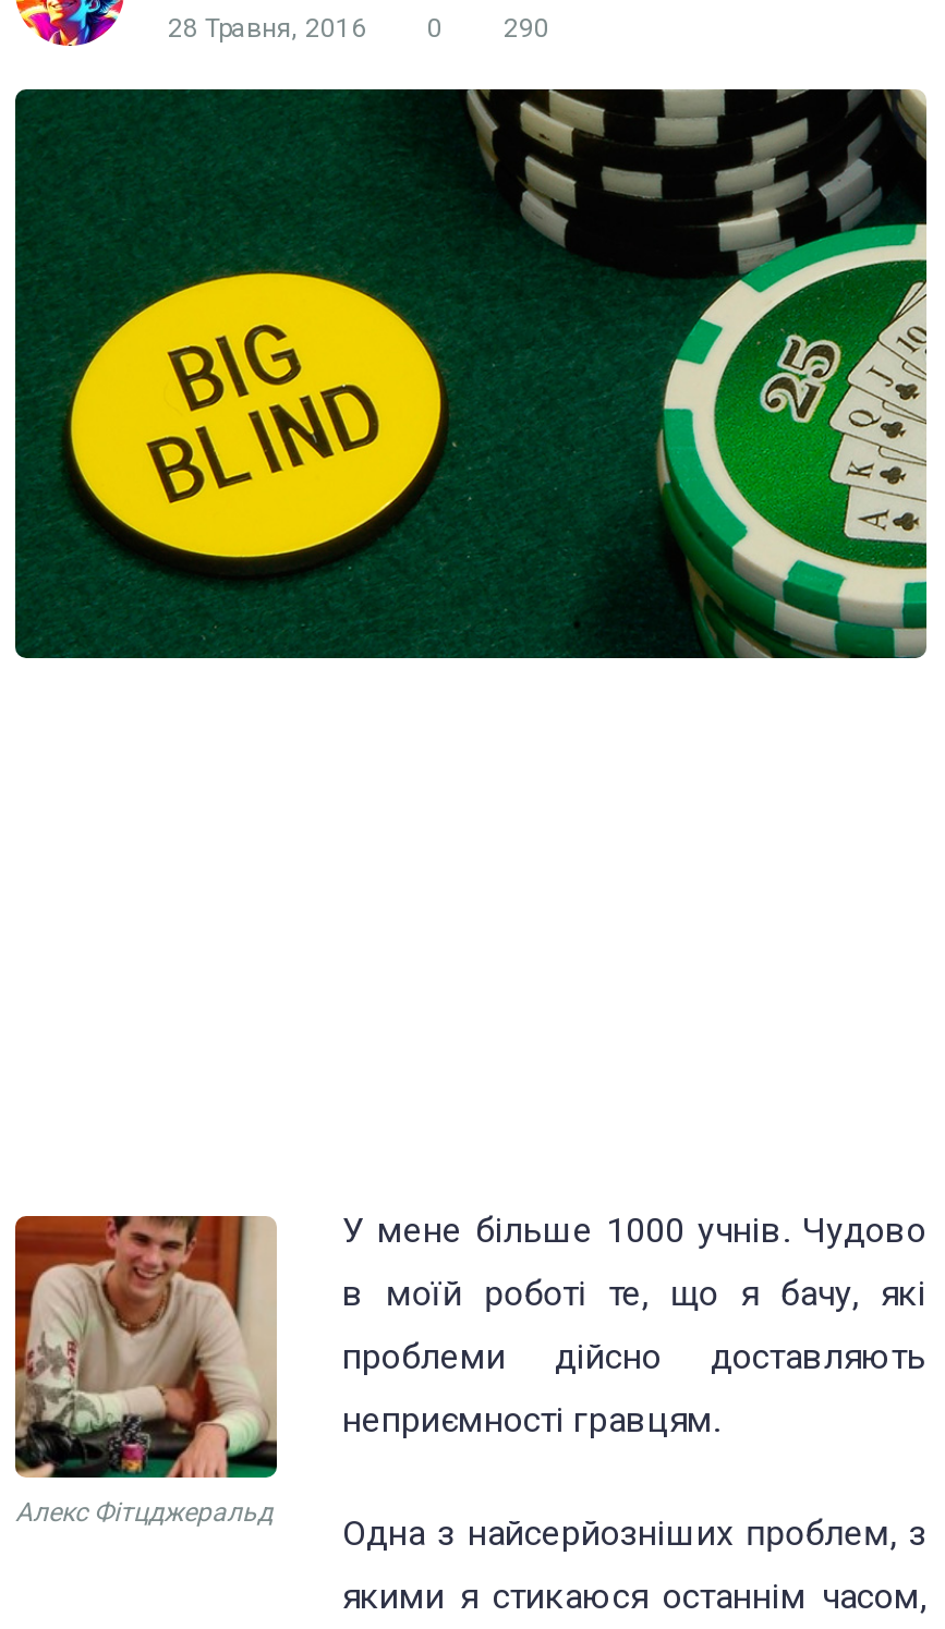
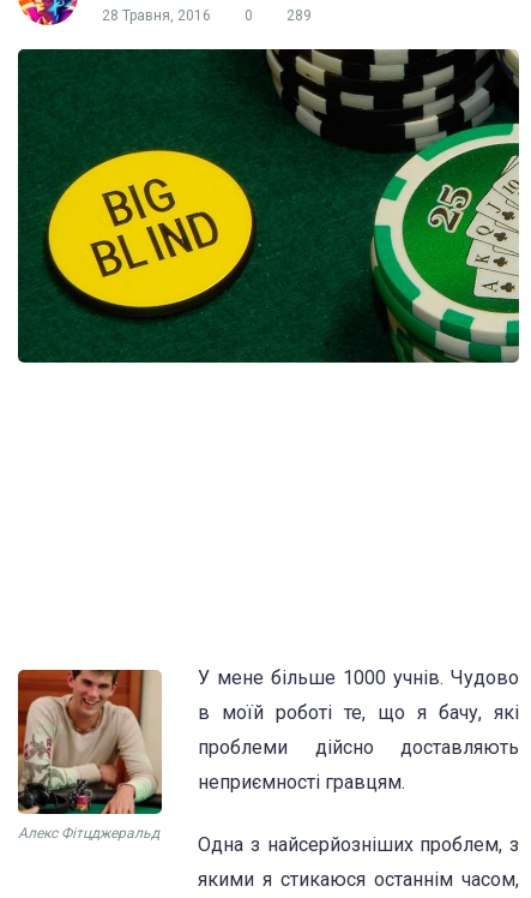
[168,14,549,44] 28 Травня, 2016 0 290 -> [102,7,312,24] 28 Травня, 2016 0 289

